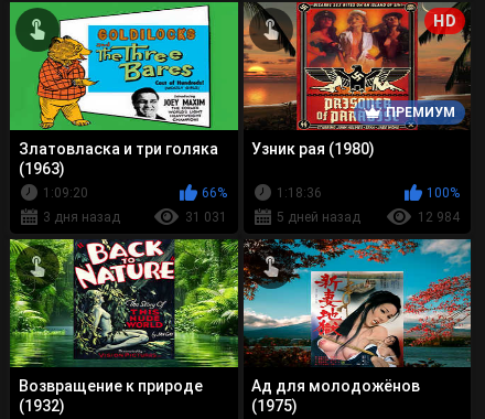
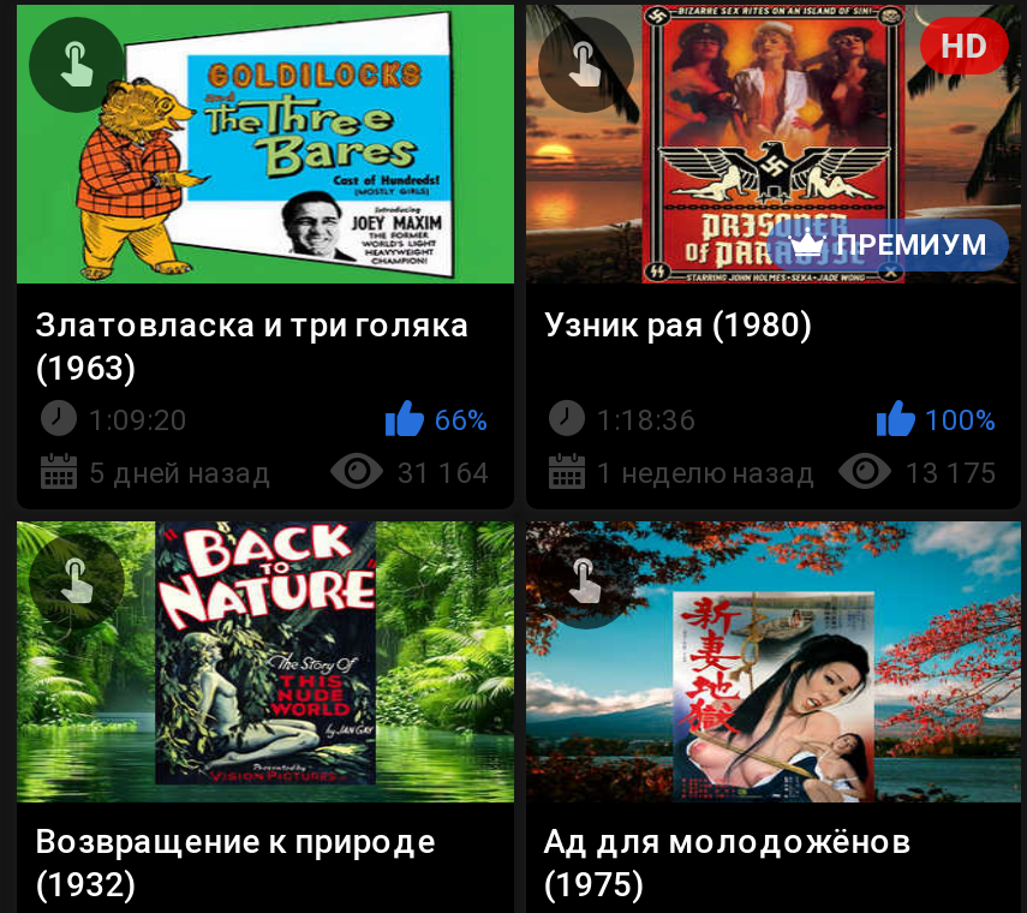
[43,210,120,225] 3 дня назад -> [89,457,271,491] 5 дней назад
[185,210,227,225] 31 031 -> [398,457,489,491] 31 164
[276,210,360,225] 5 дней назад -> [597,457,816,491] 1 неделю назад
[418,210,460,225] 12 984 -> [906,457,997,491] 13 175

